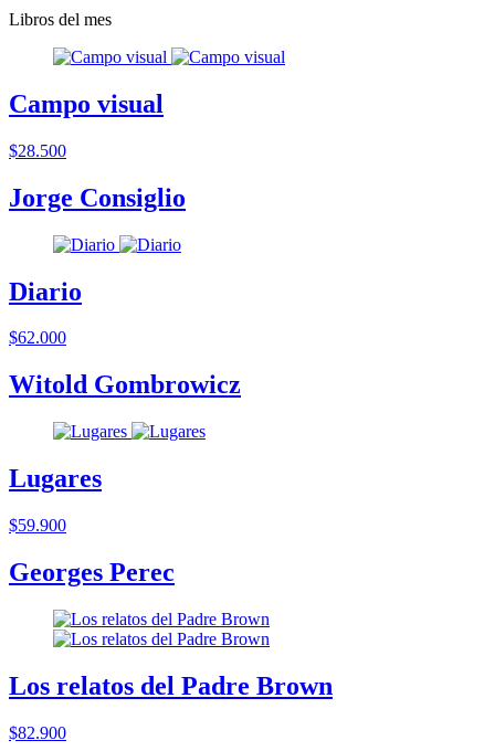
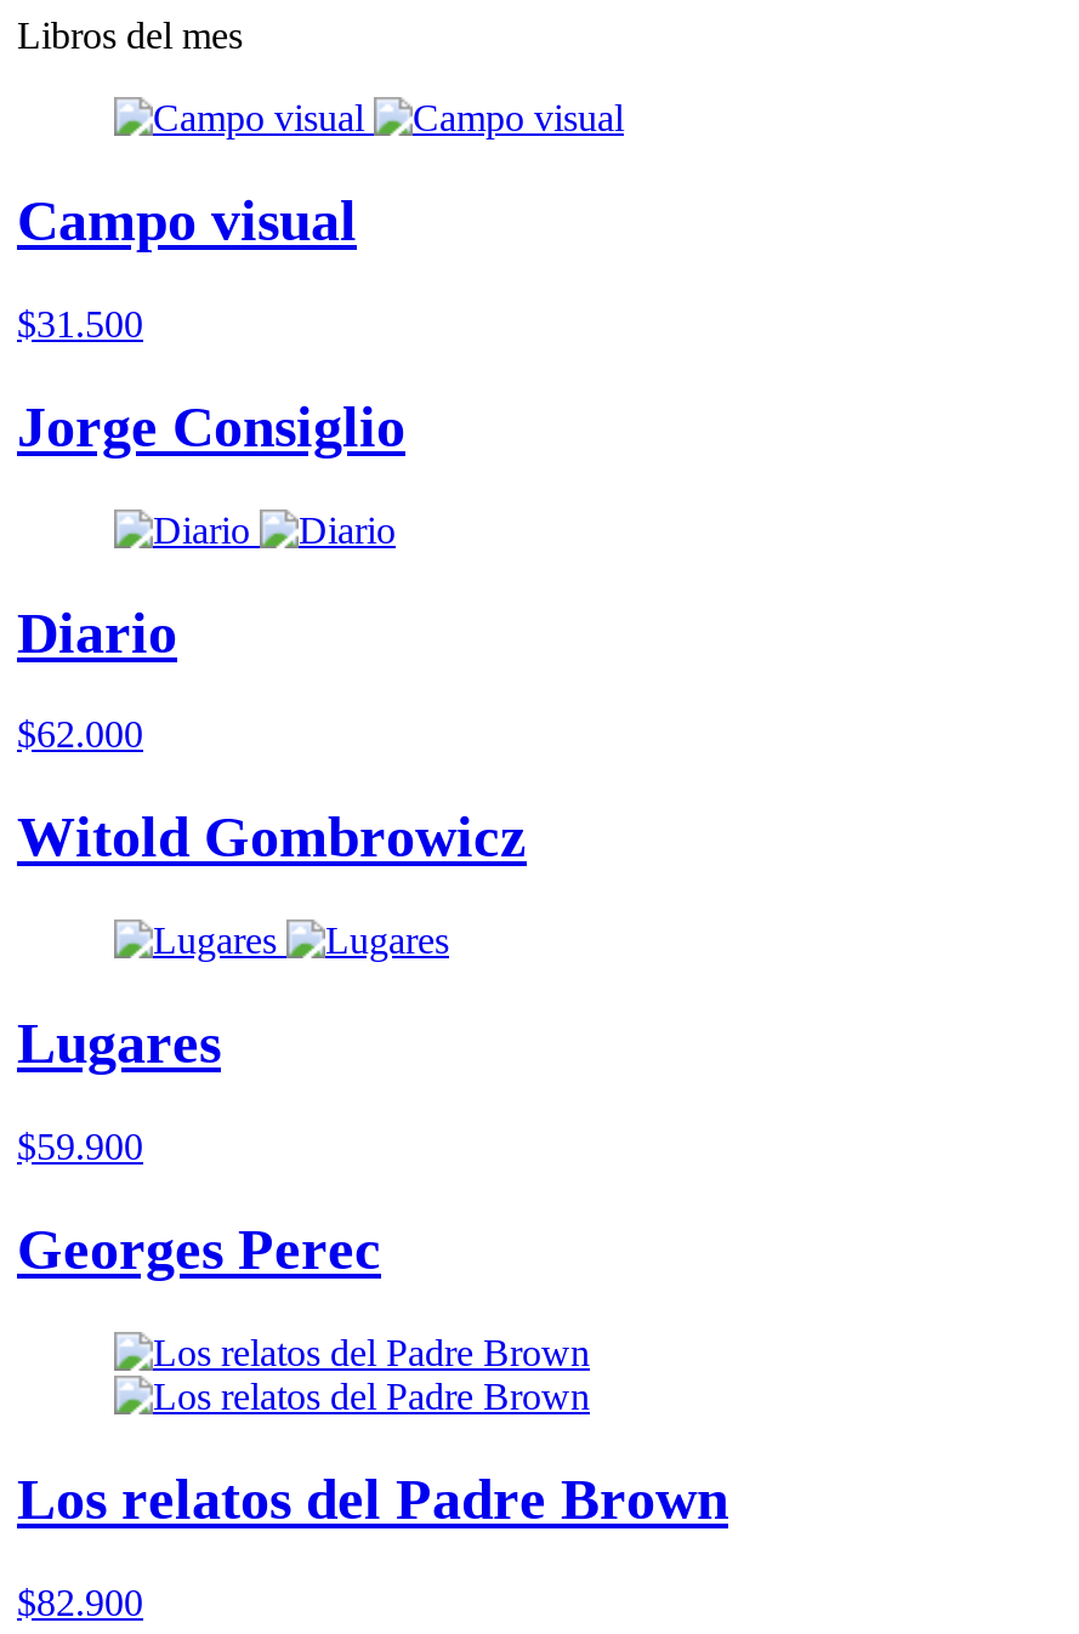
[9,141,66,160] $28.500 -> [17,303,143,344] $31.500

